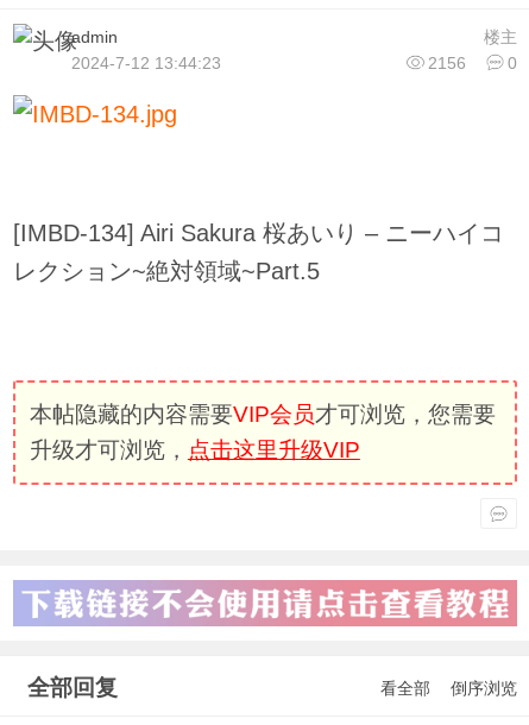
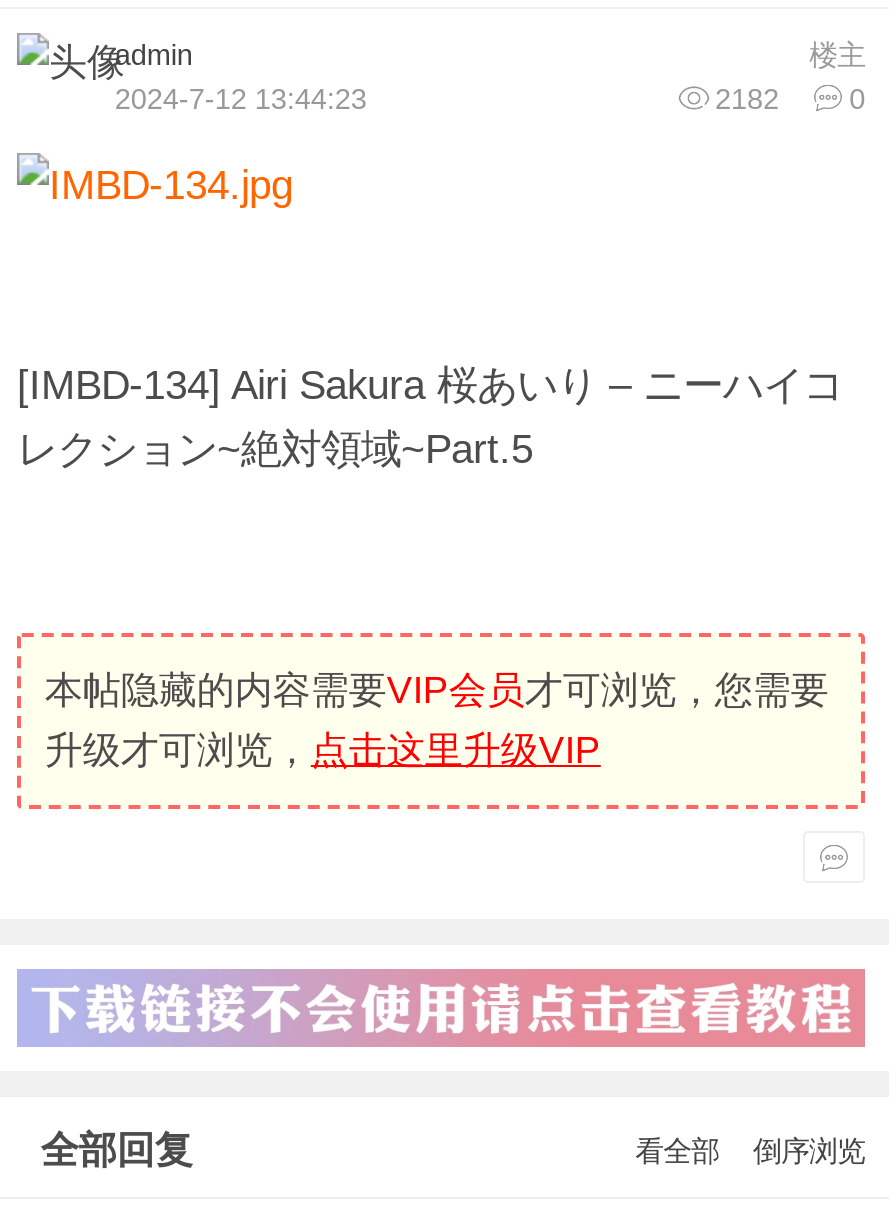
[428,53,517,72] 2156 0 -> [715,83,865,115] 2182 0

